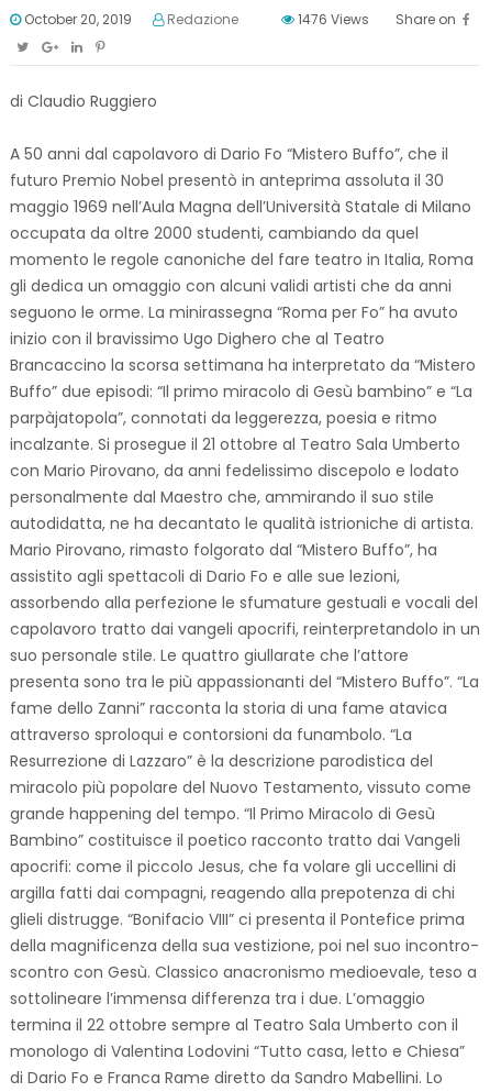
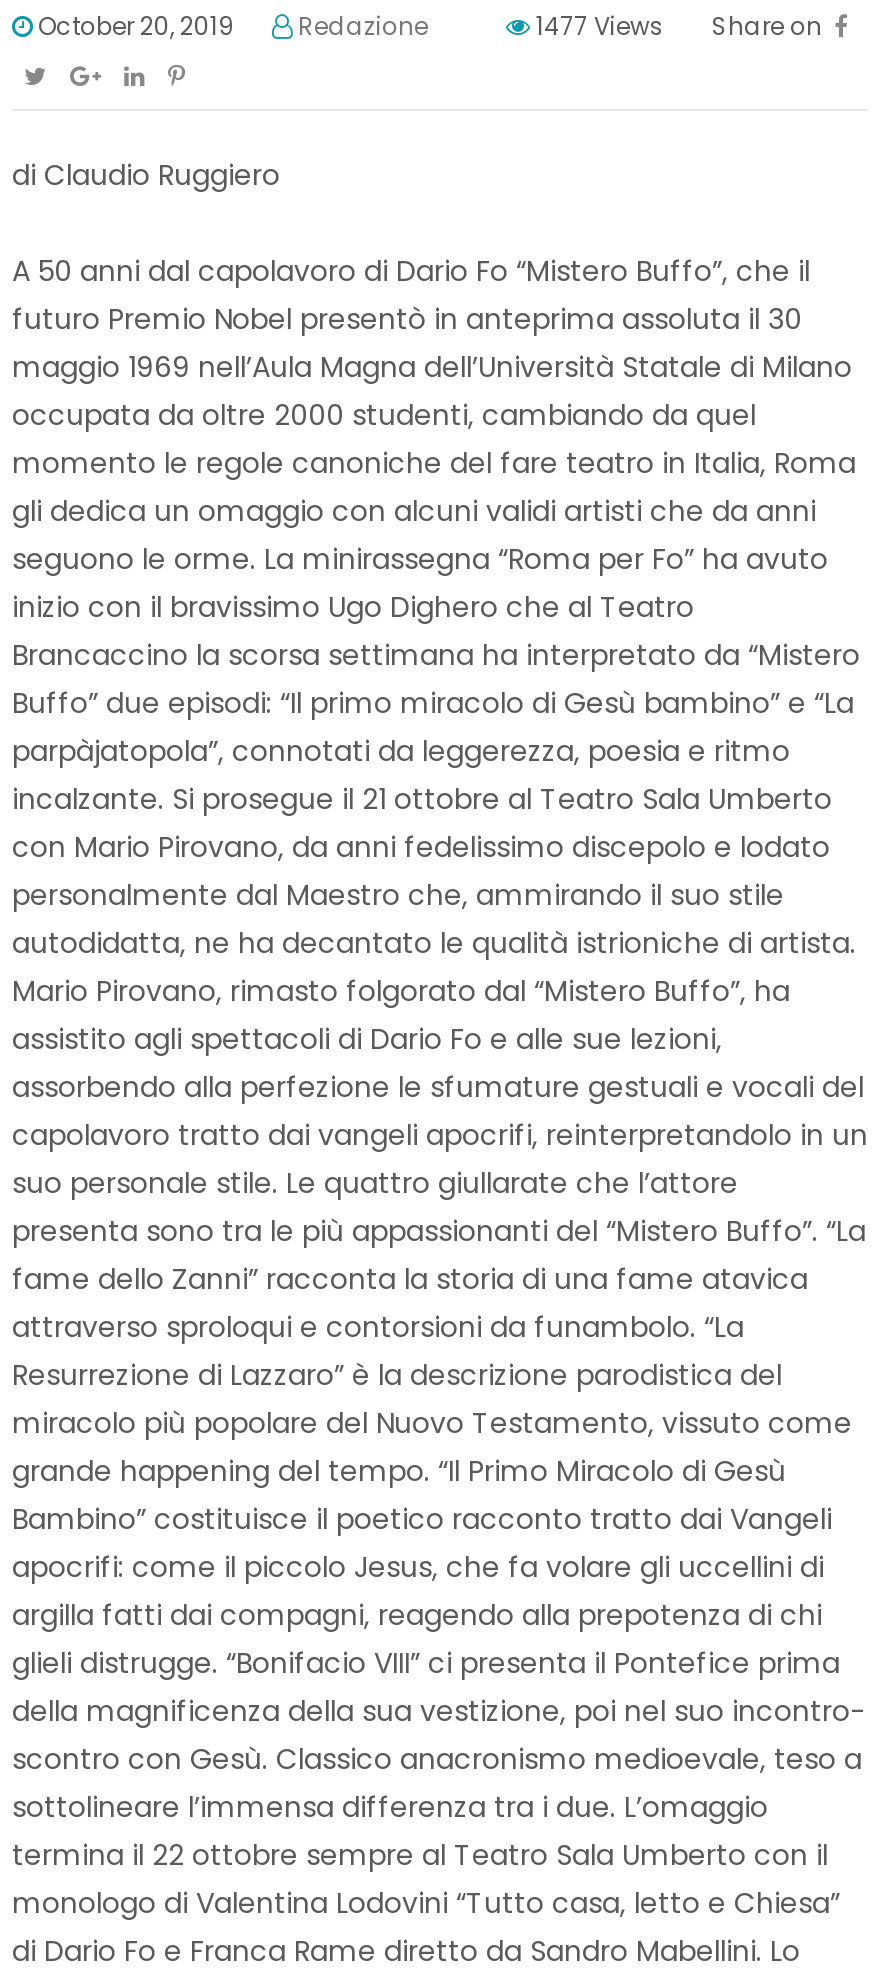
[294,10,456,29] 1476 Views Share on -> [530,9,822,43] 1477 Views Share on

